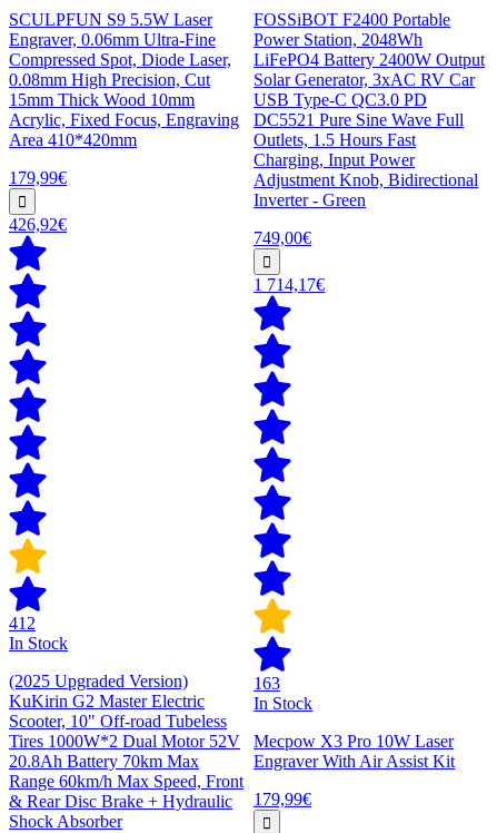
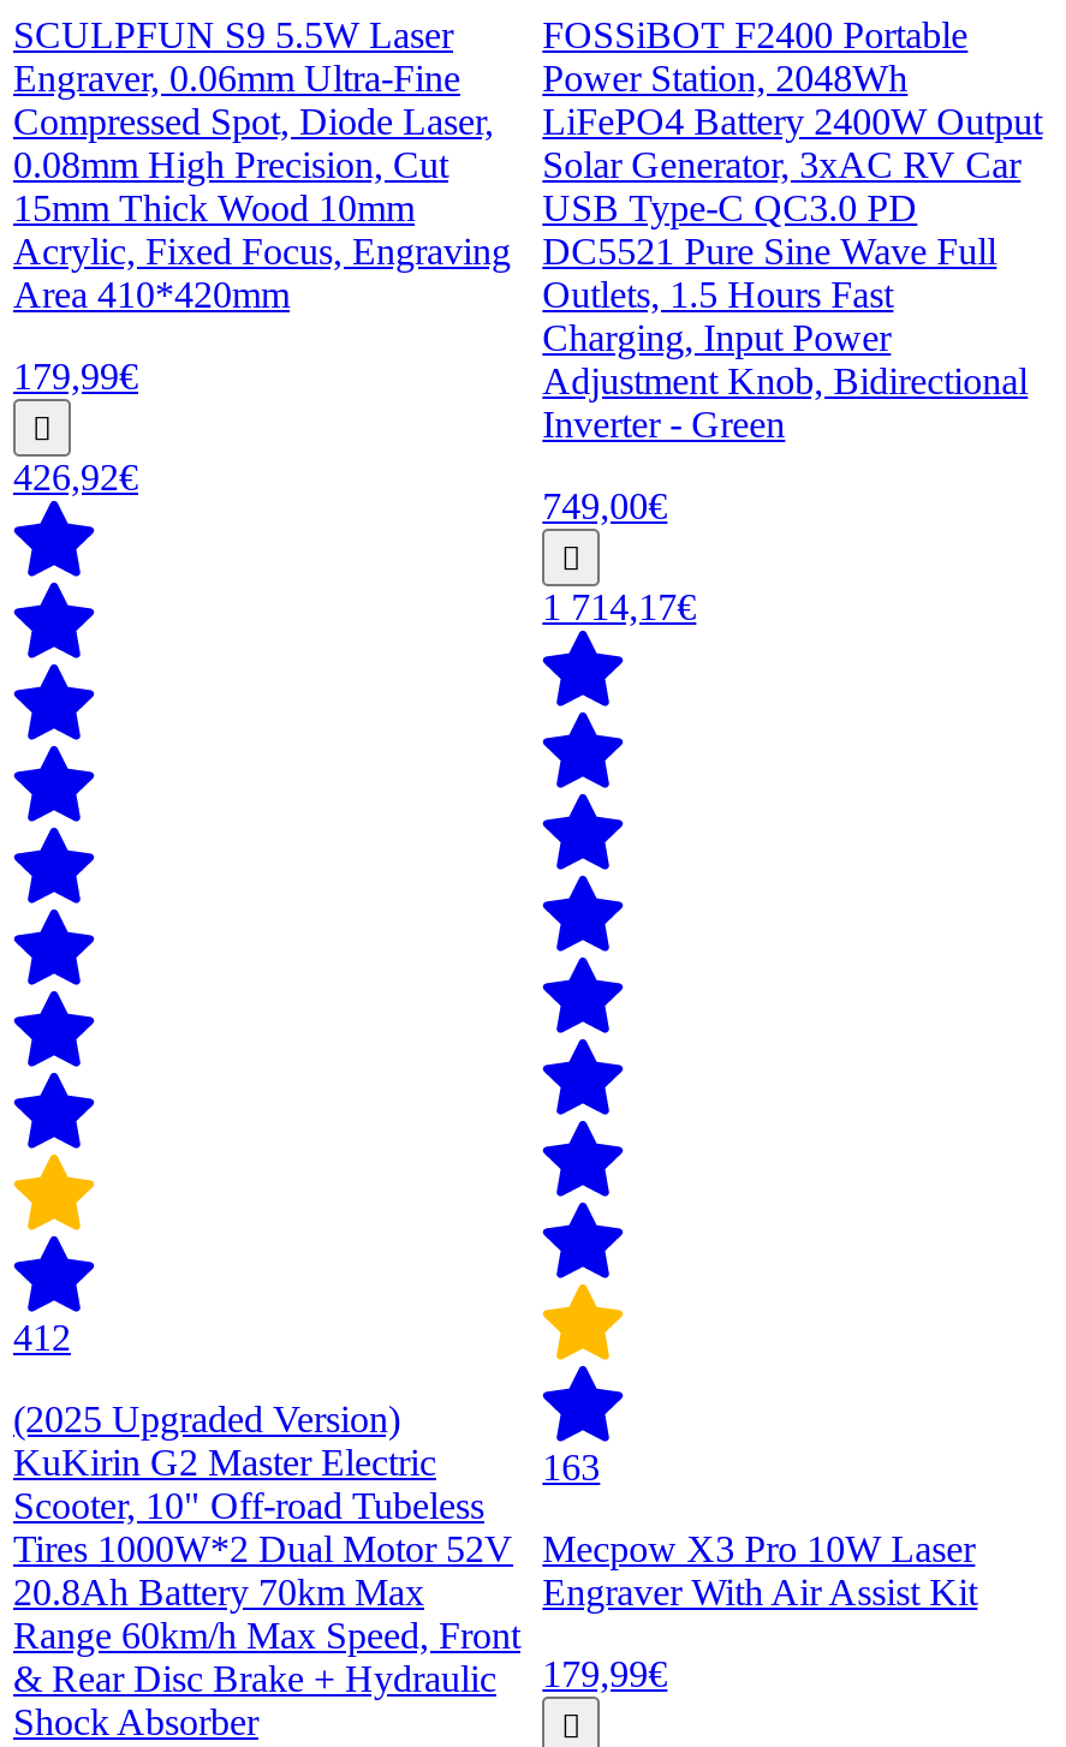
[9,634,68,652] In Stock -> none
[254,694,313,713] In Stock -> none

